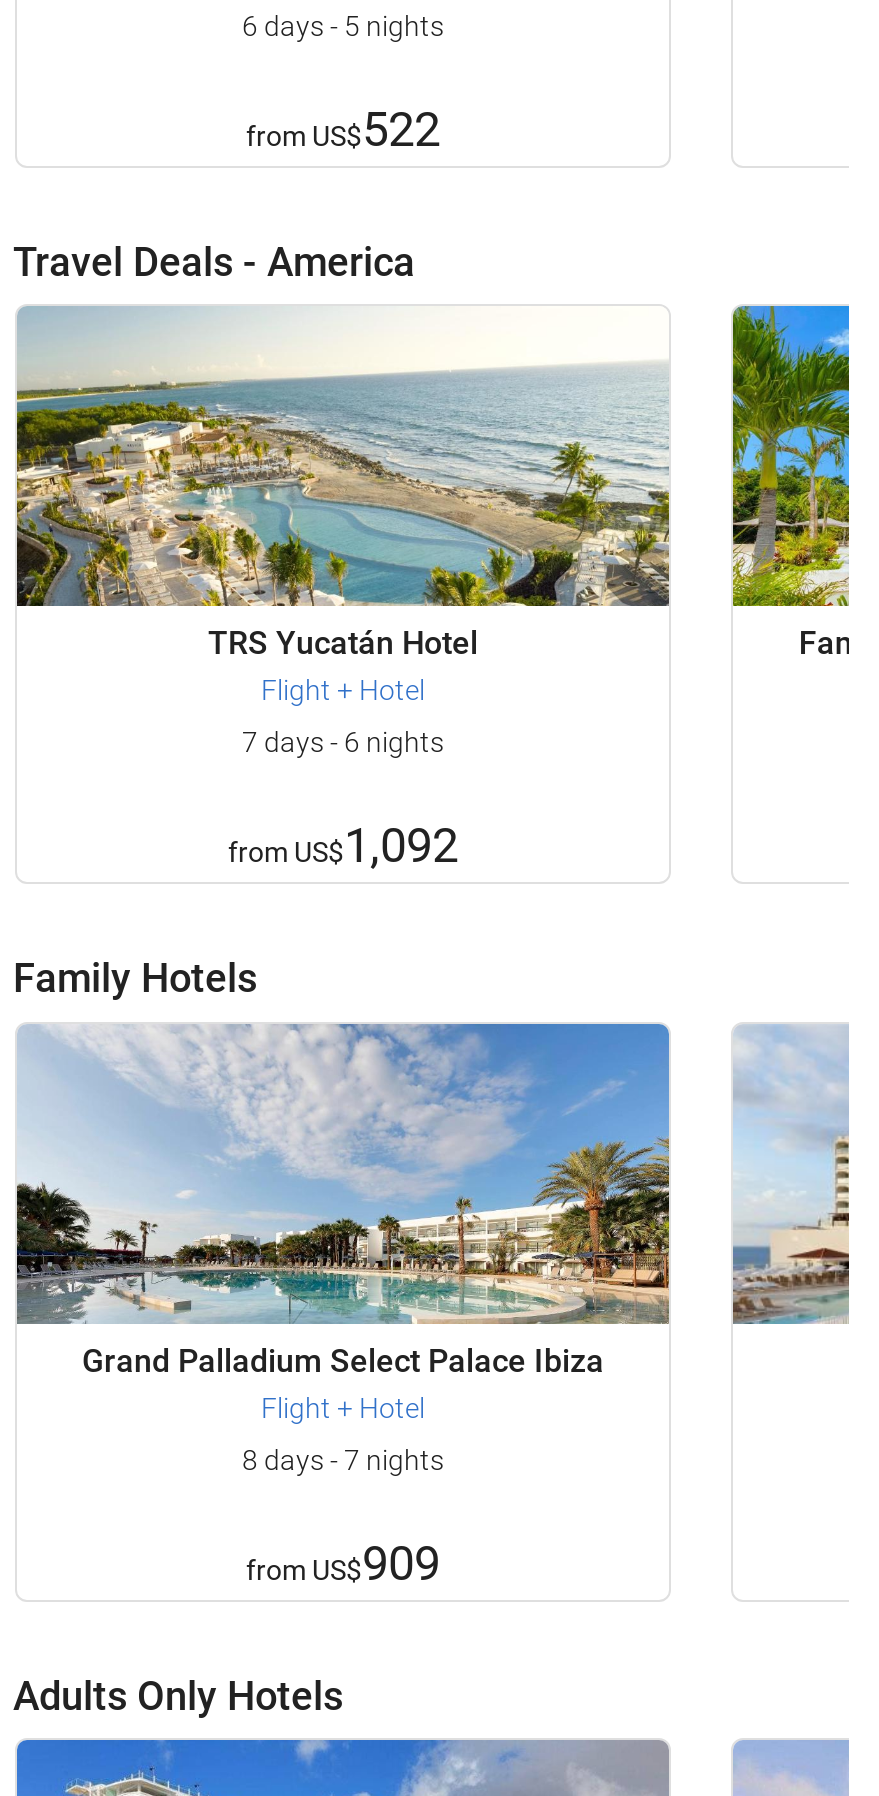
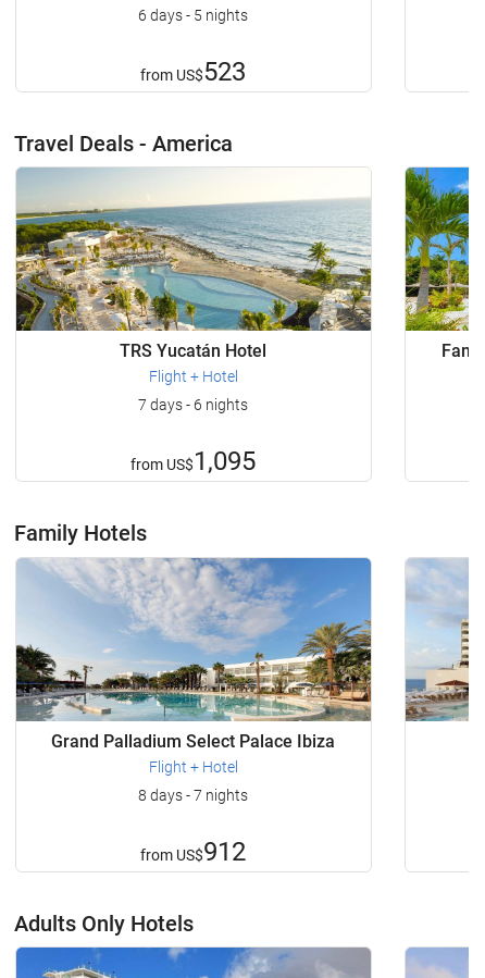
[246,101,440,157] from US$522 -> [141,56,246,87] from US$523
[228,818,458,874] from US$1,092 -> [131,446,256,477] from US$1,095
[246,1535,440,1591] from US$909 -> [141,836,246,867] from US$912

